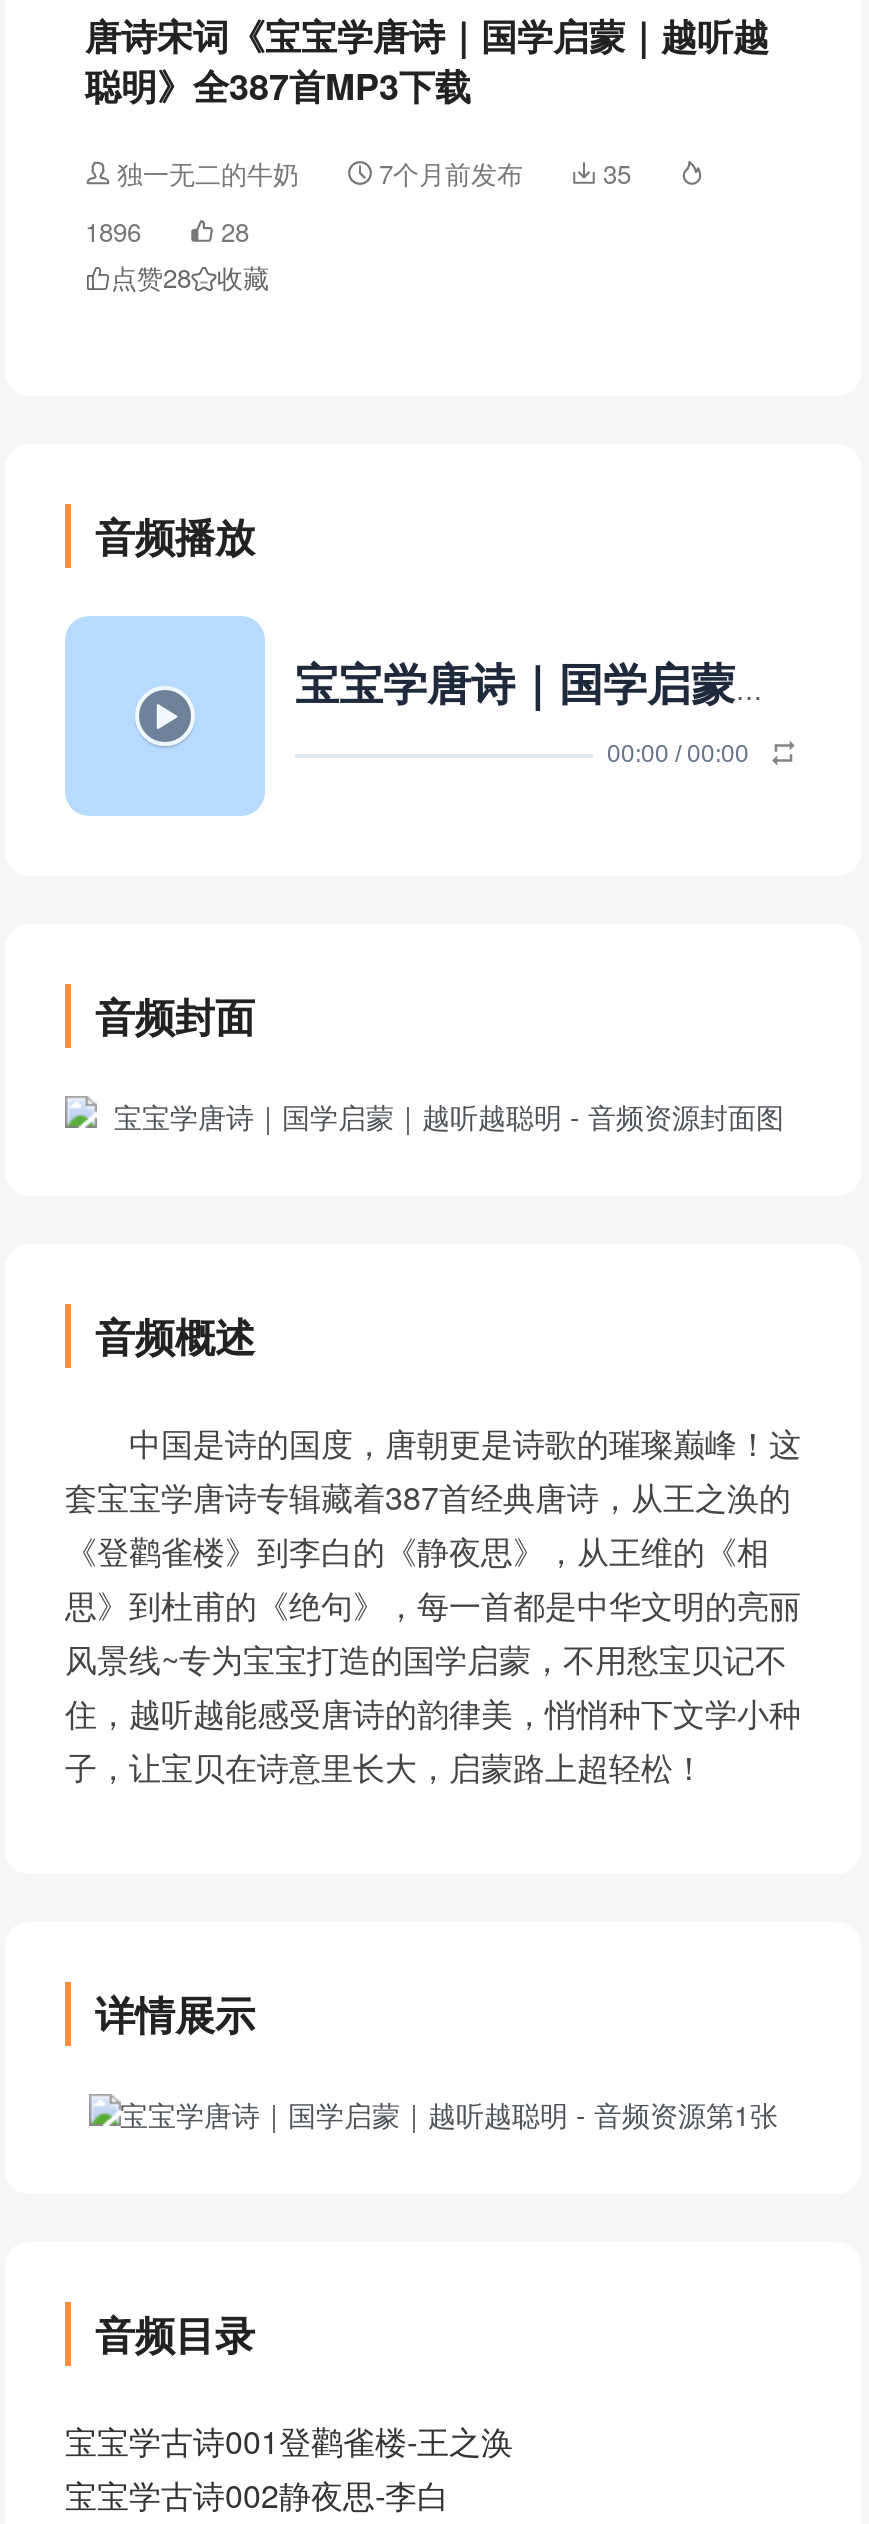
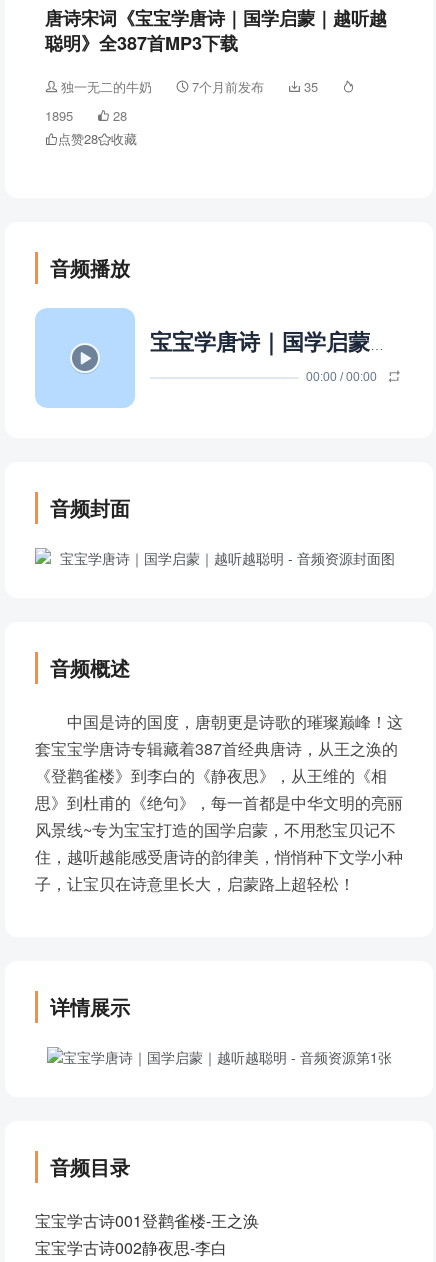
[85,212,141,250] 1896 -> [45,106,73,125] 1895

